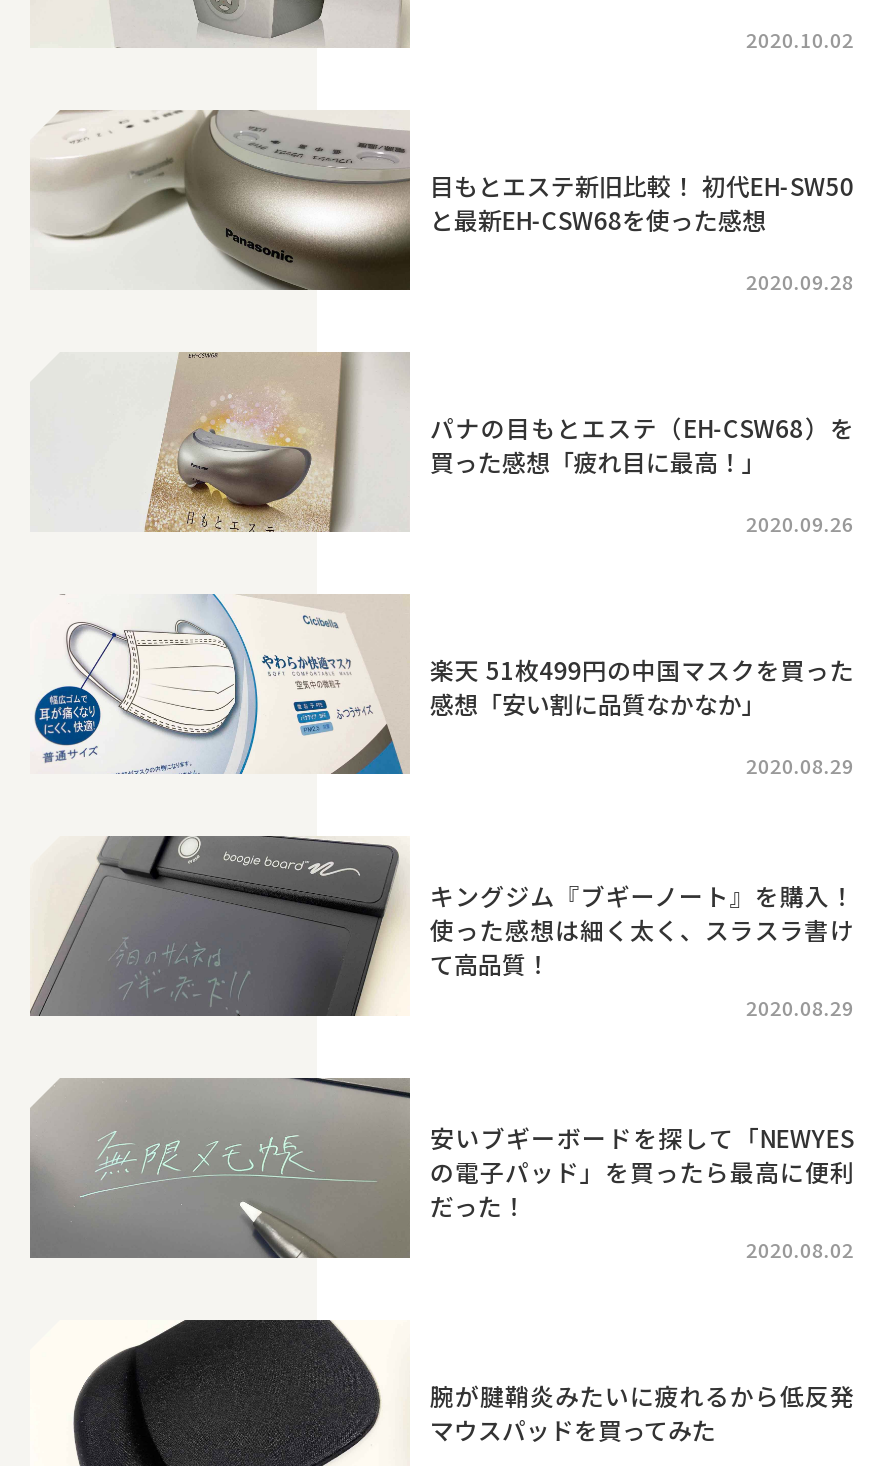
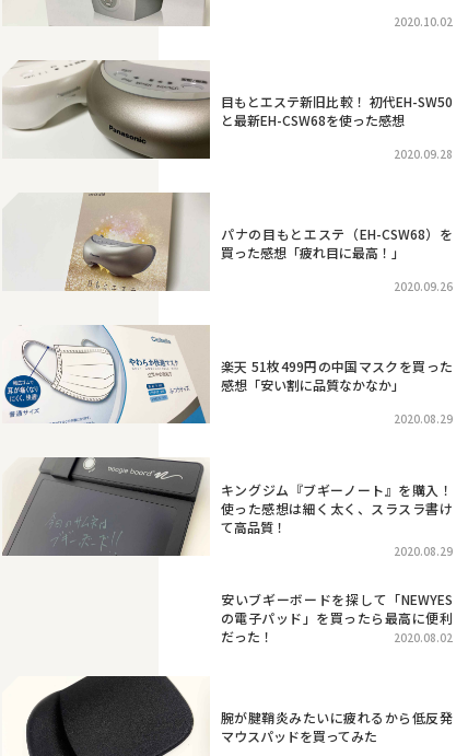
[28,1076,412,1260] [image] -> none

